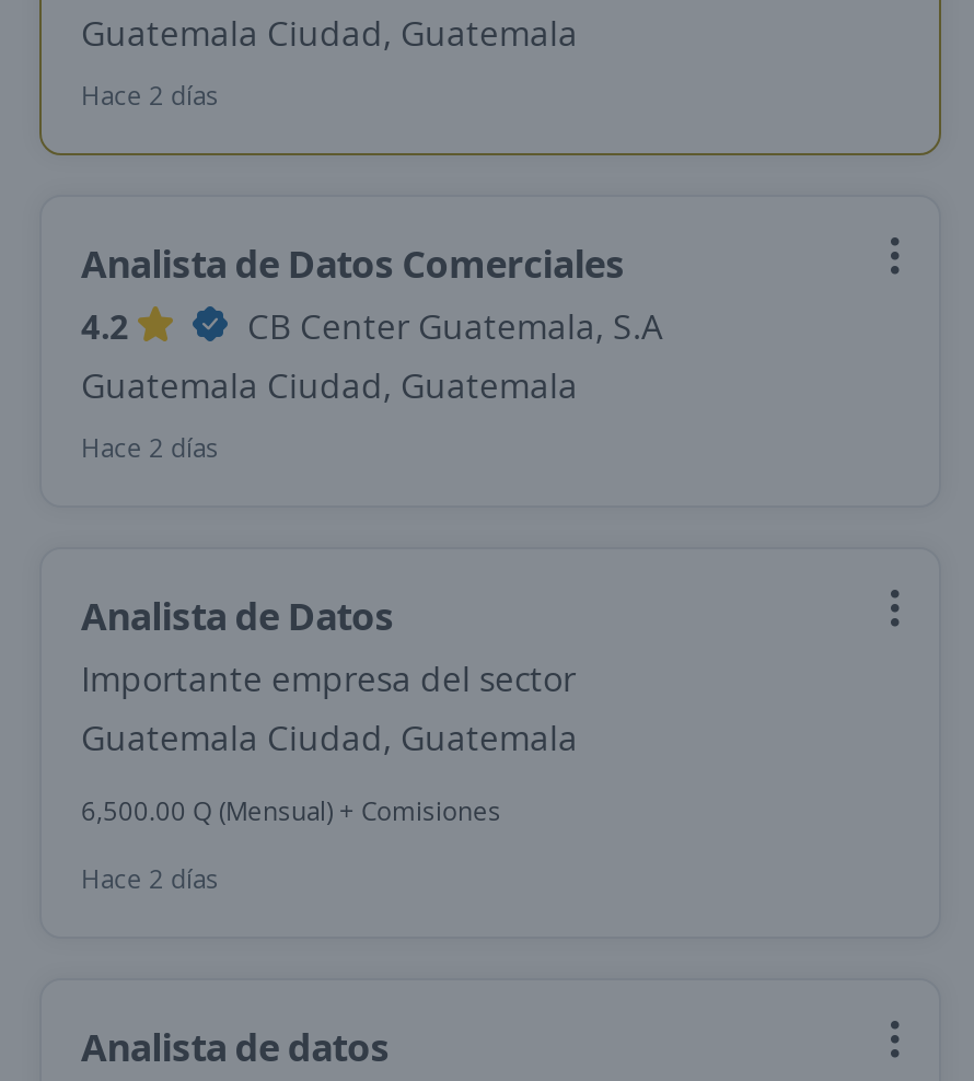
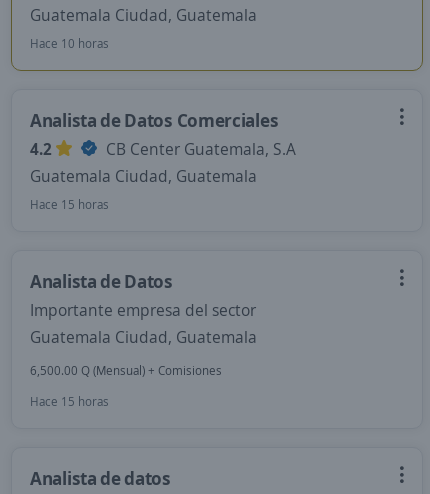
[81,77,219,114] Hace 2 días -> [30,35,109,52] Hace 10 horas
[81,429,219,466] Hace 2 días -> [30,196,109,213] Hace 15 horas
[81,860,219,897] Hace 2 días -> [30,393,109,410] Hace 15 horas

